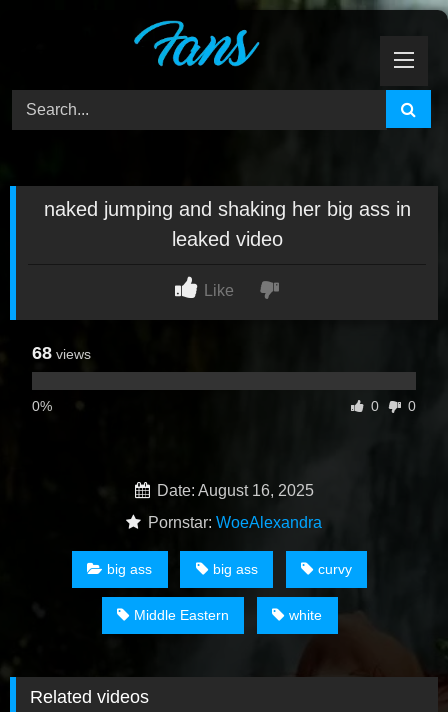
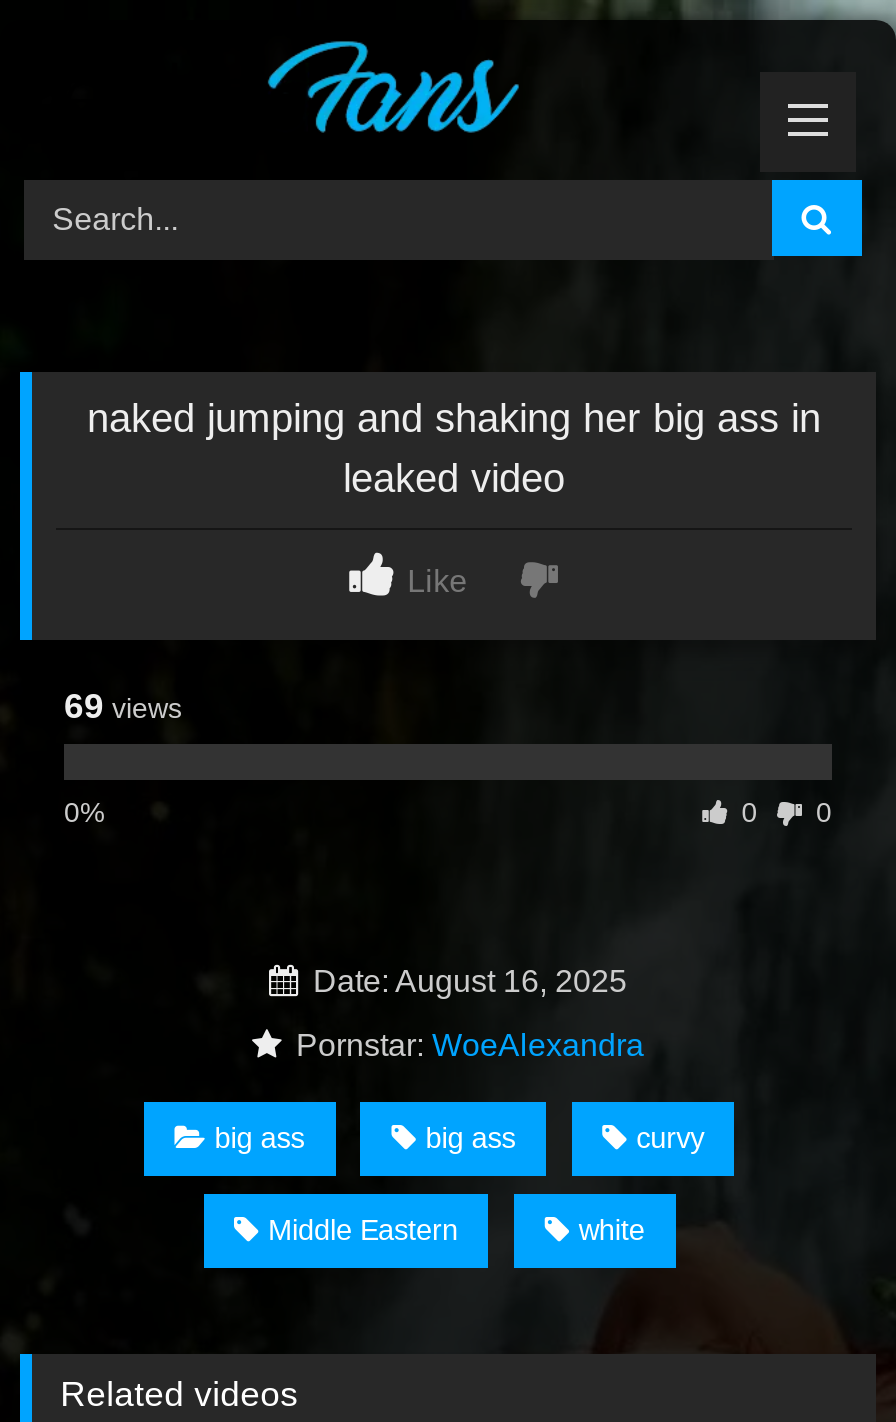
[32,343,91,363] 68 views -> [64,686,182,726] 69 views

